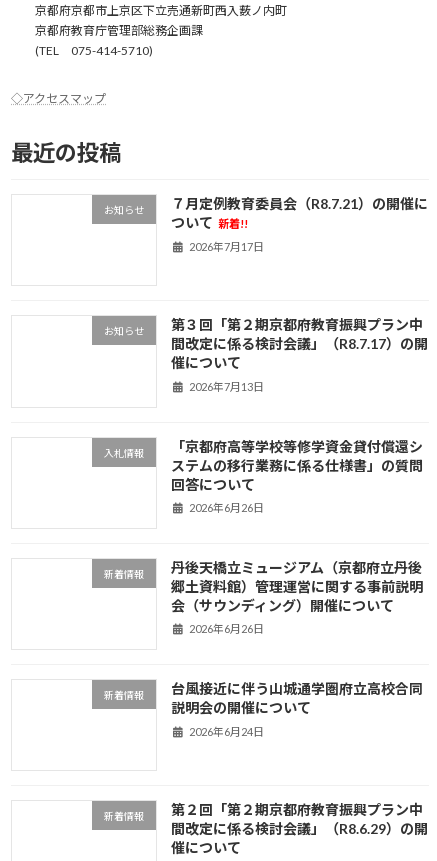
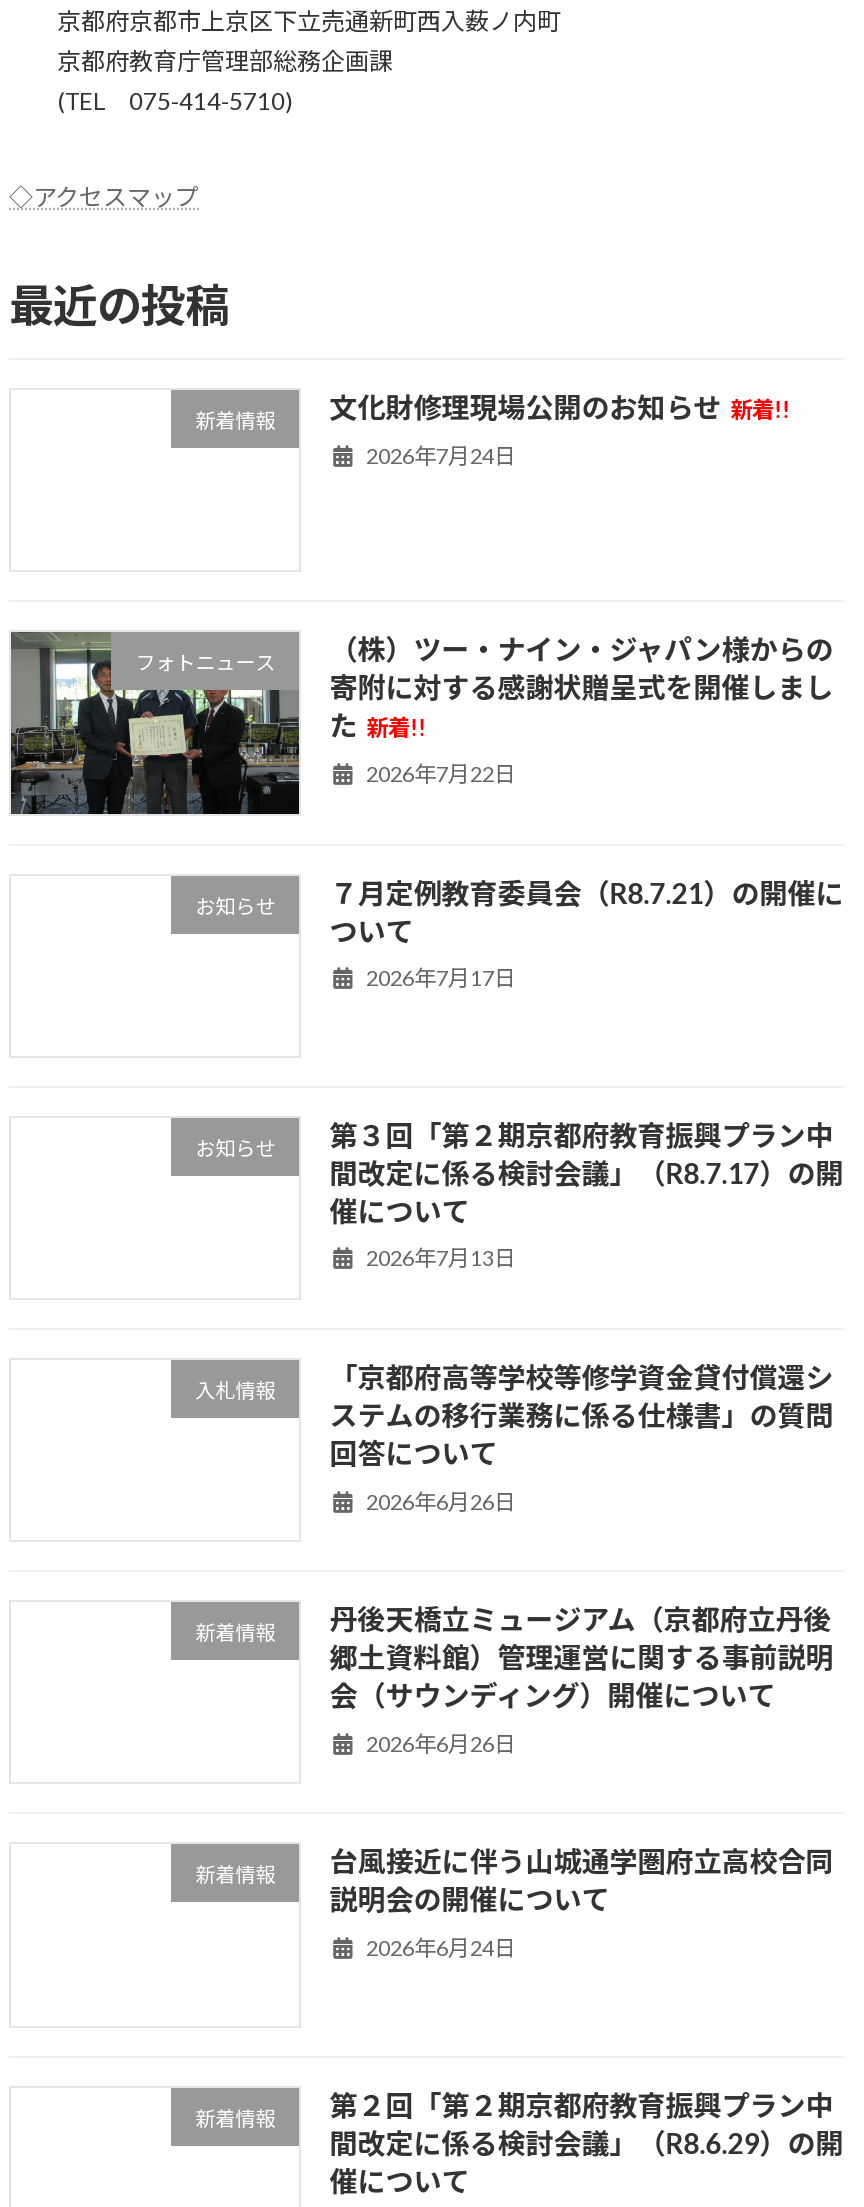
none -> [9,630,834,816] [image] | フォトニュース | （株）ツー・ナイン・ジャパン様からの | 寄附に対する感謝状贈呈式を開催しまし | た 新着!! | 2026年7月22日
none -> [196,390,791,467] 新着情報 | 文化財修理現場公開のお知らせ 新着!! | 2026年7月24日
[171,214,248,231] ついて 新着!! -> [330,913,414,947] ついて

